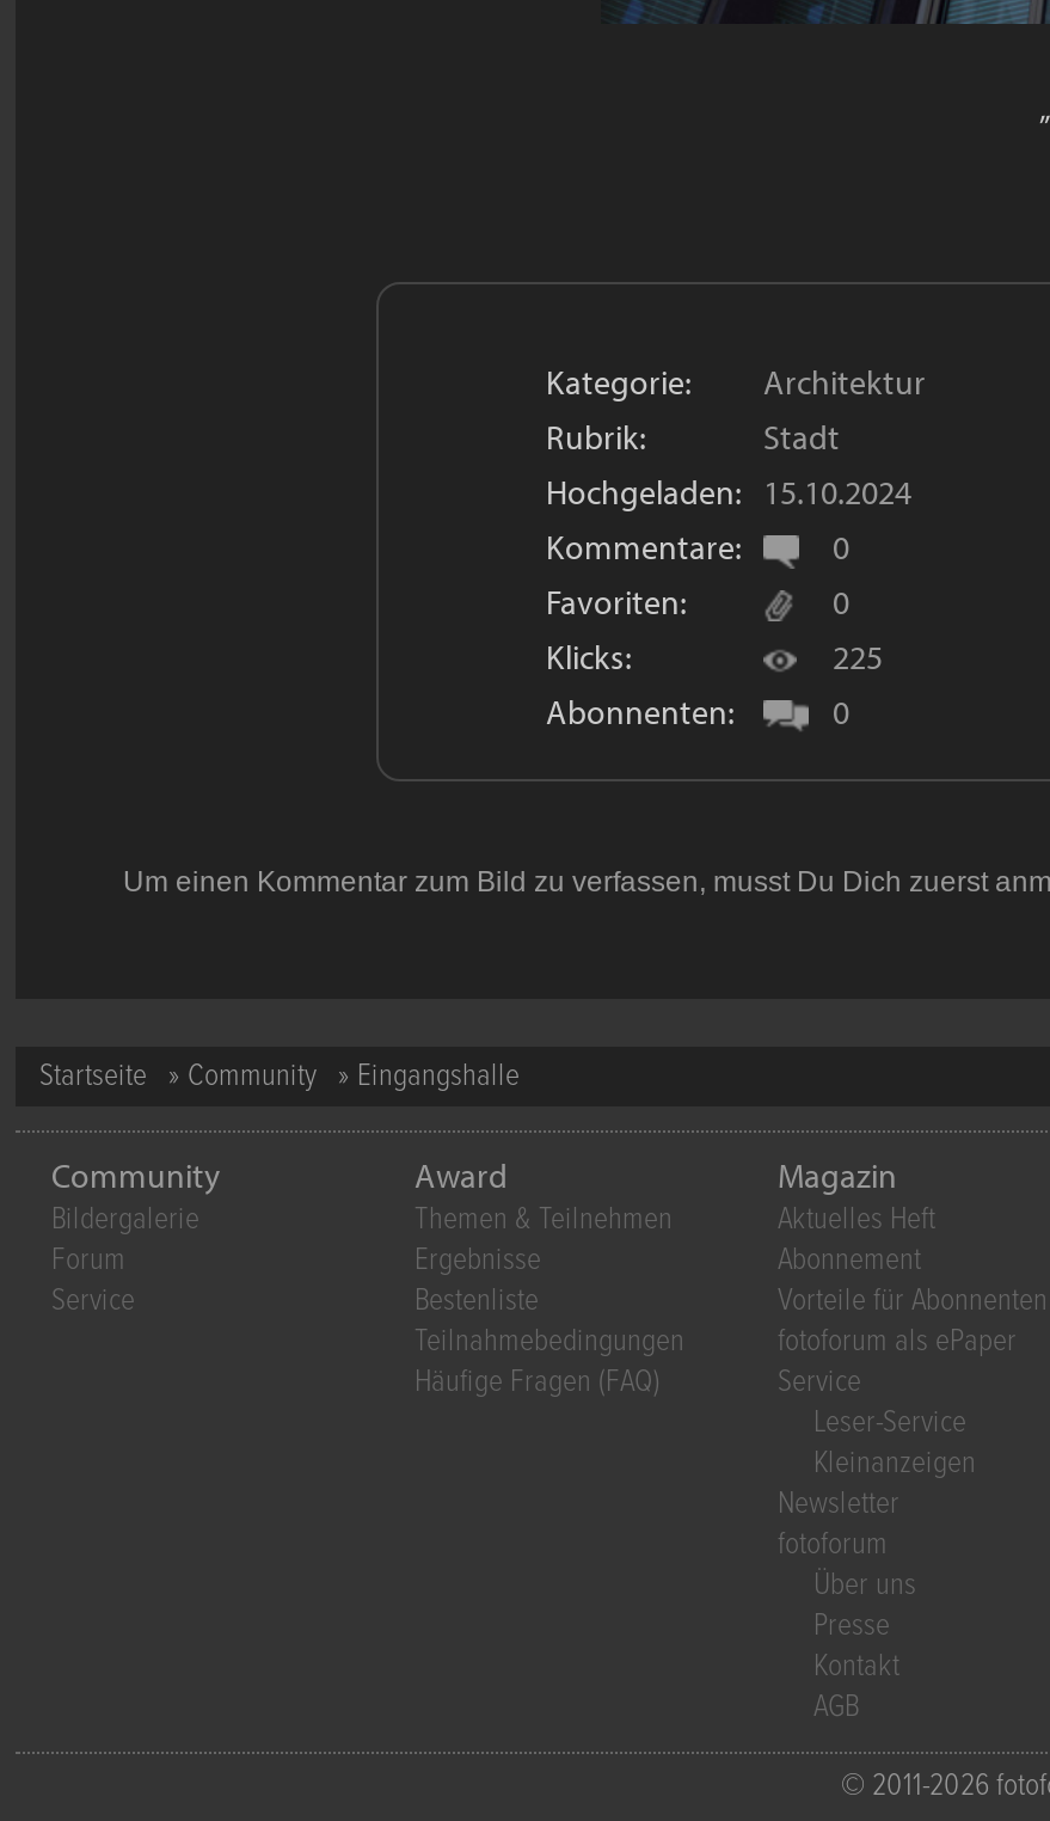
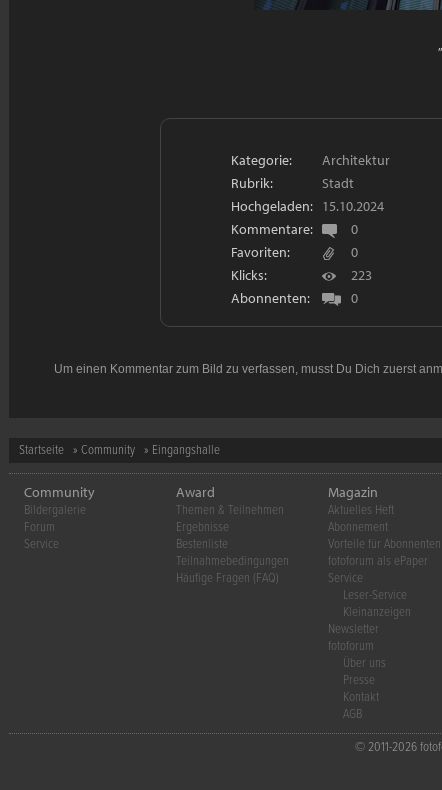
[833,636,883,679] 225 -> [351,266,372,284] 223

